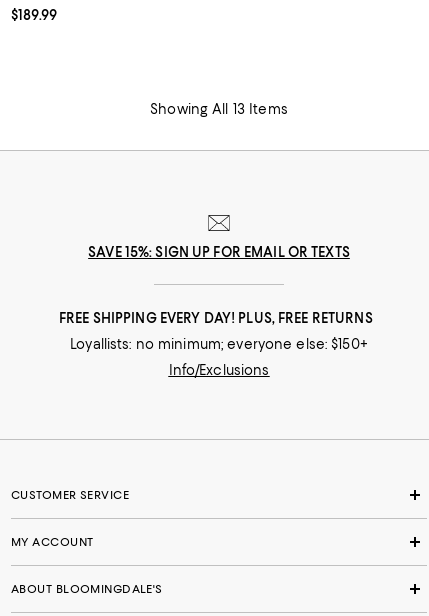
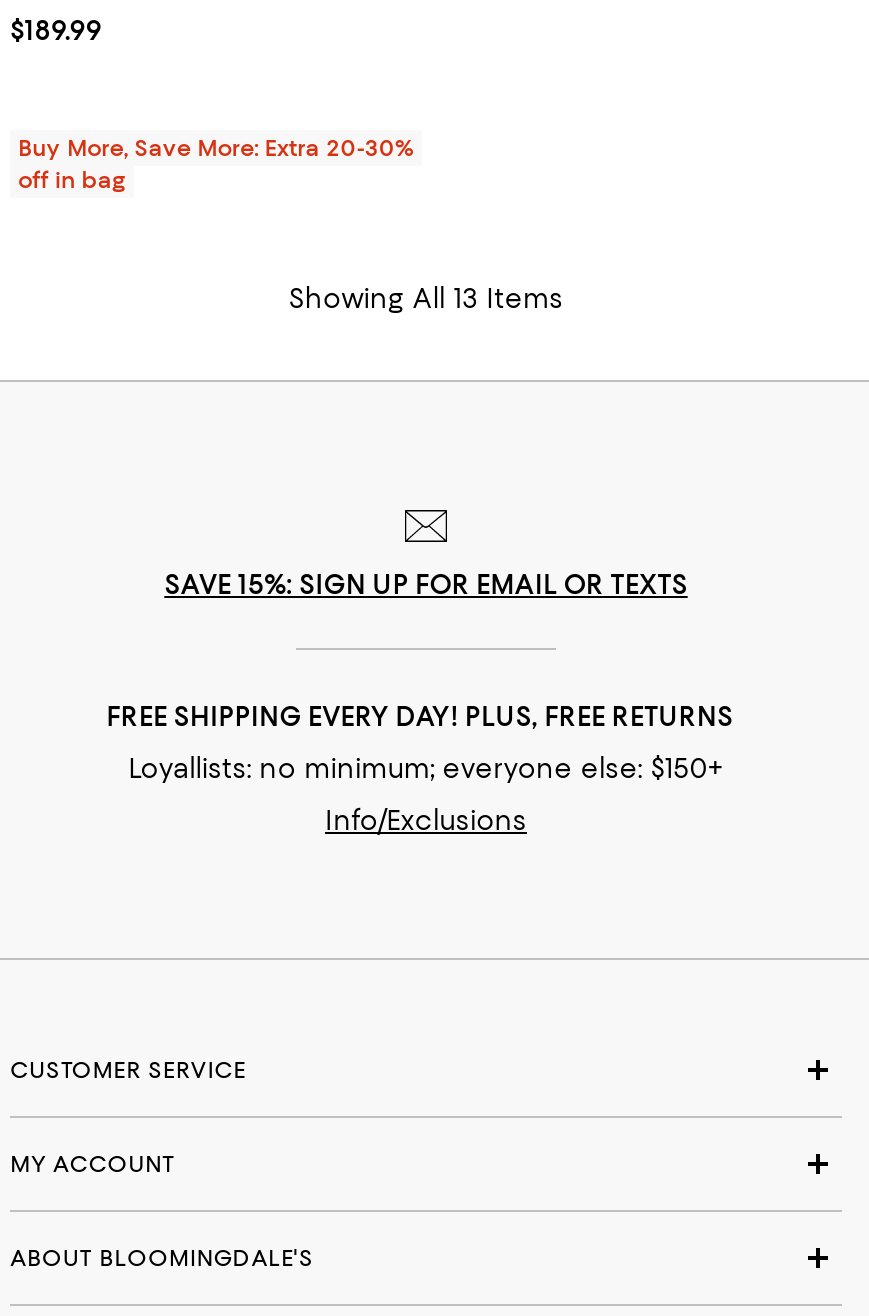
none -> [18,133,413,193] Buy More, Save More: Extra 20-30% | off in bag

